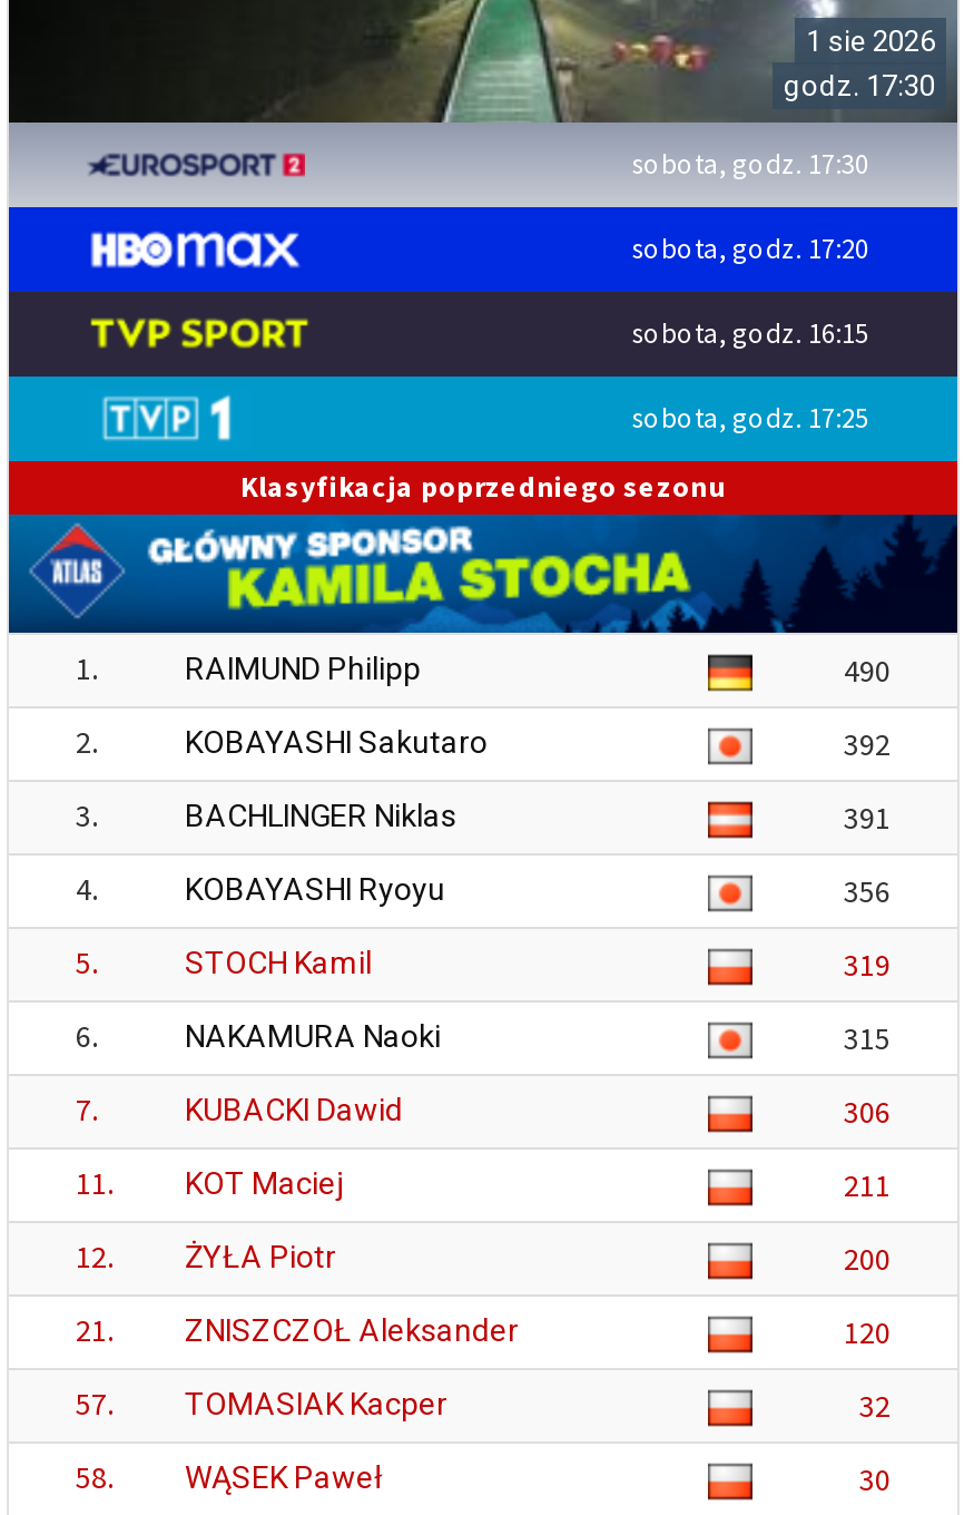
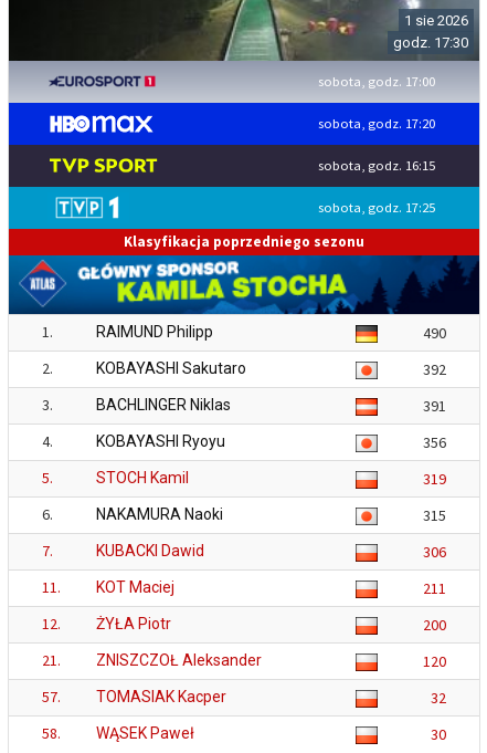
[632,147,868,181] sobota, godz. 17:30 -> [318,73,435,90] sobota, godz. 17:00

